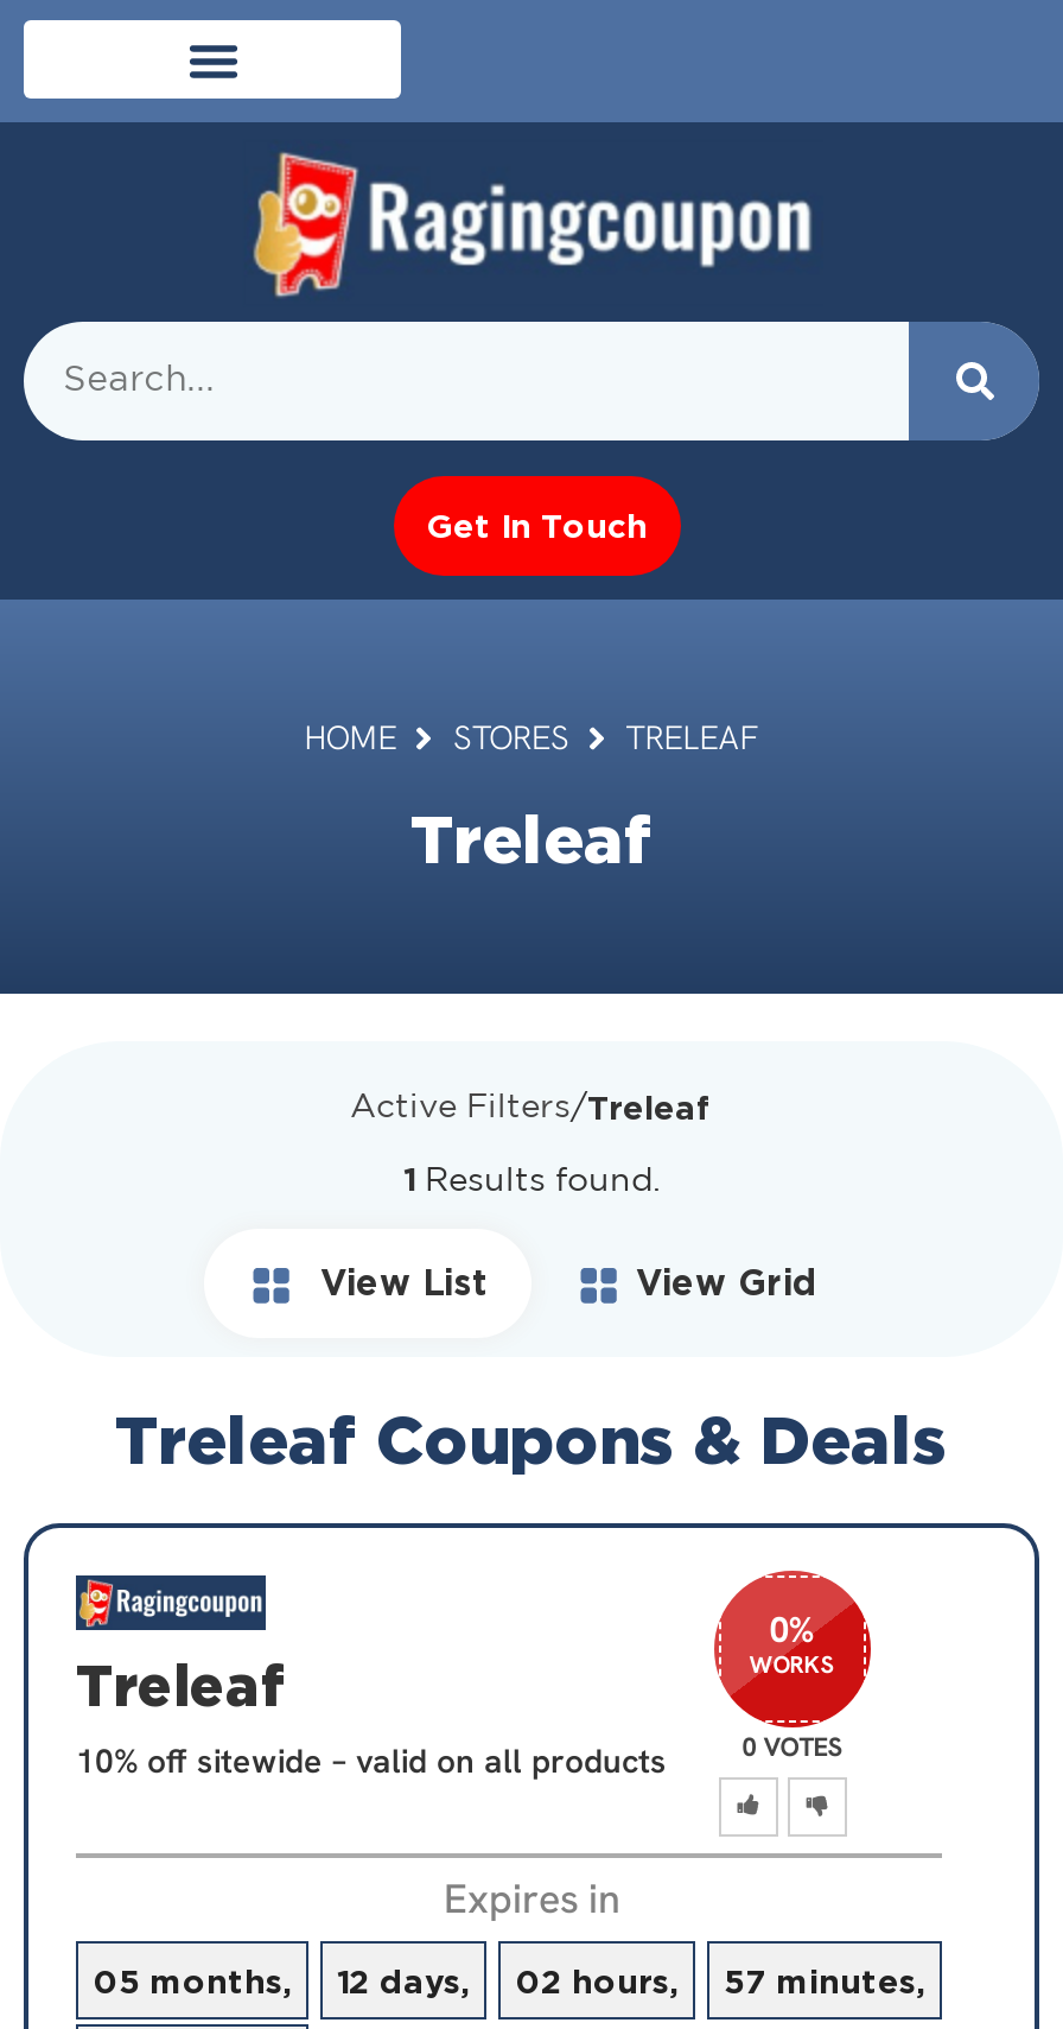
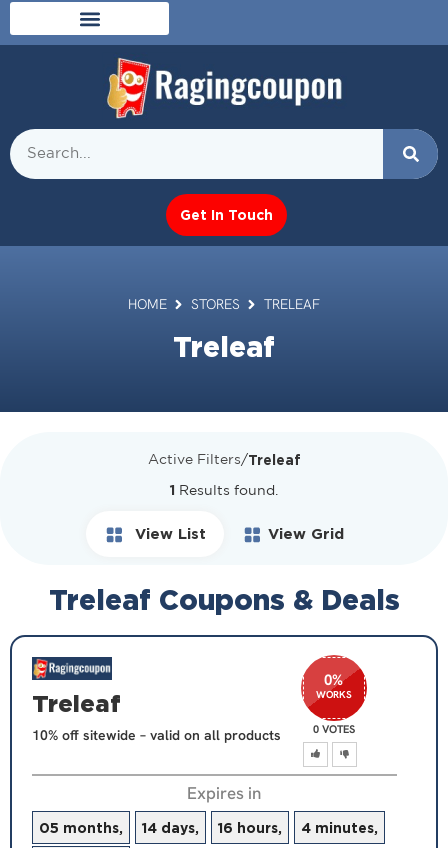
[337,1963,470,1998] 12 days, -> [142,820,199,835] 14 days,
[515,1963,679,1998] 02 hours, -> [218,820,282,835] 16 hours,
[724,1963,925,1998] 57 minutes, -> [301,820,378,835] 4 minutes,

